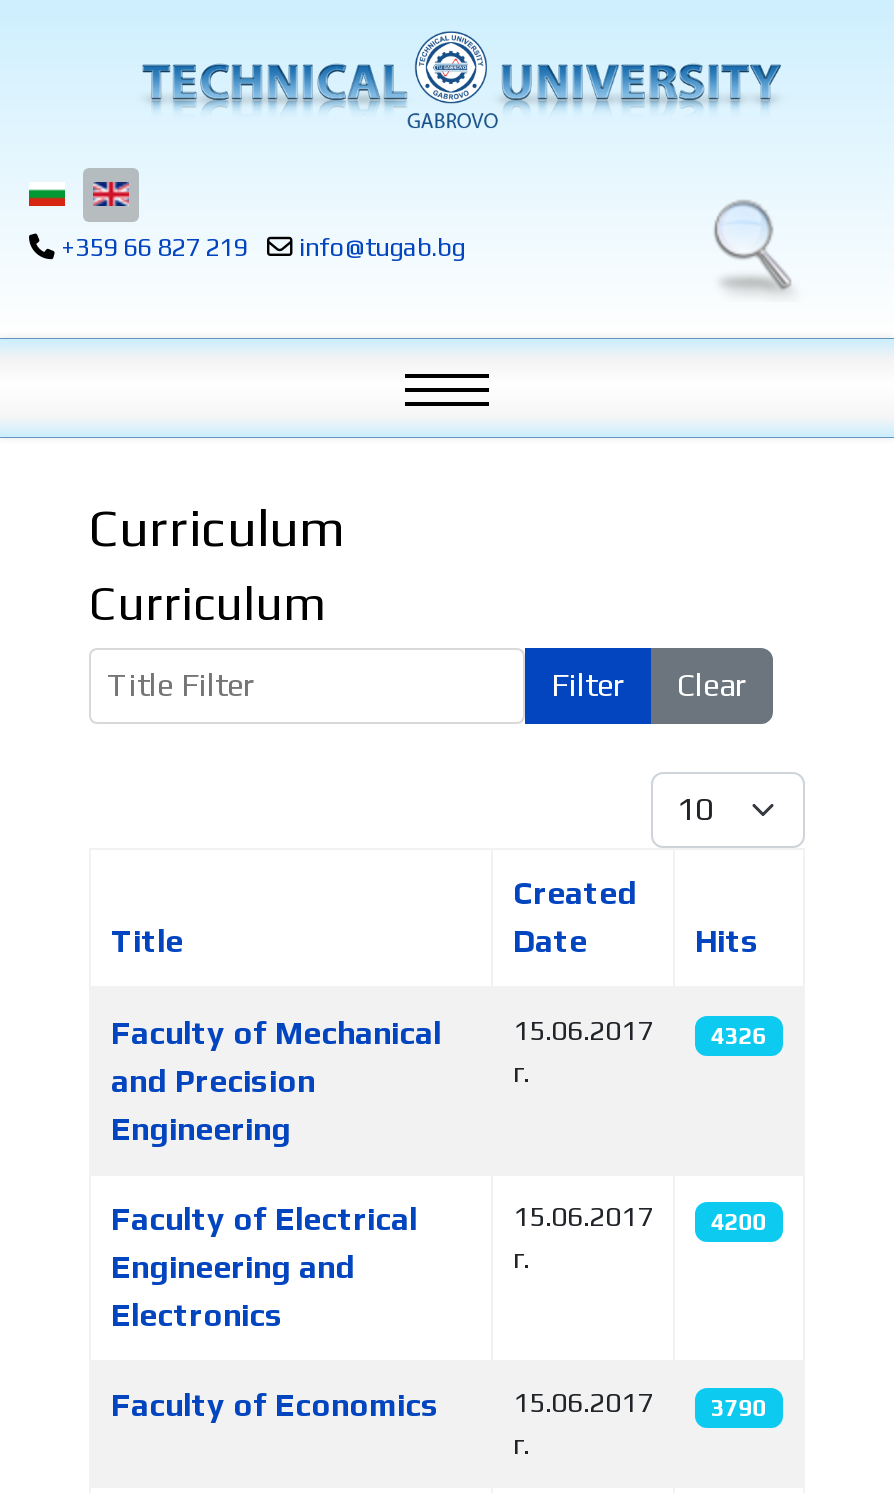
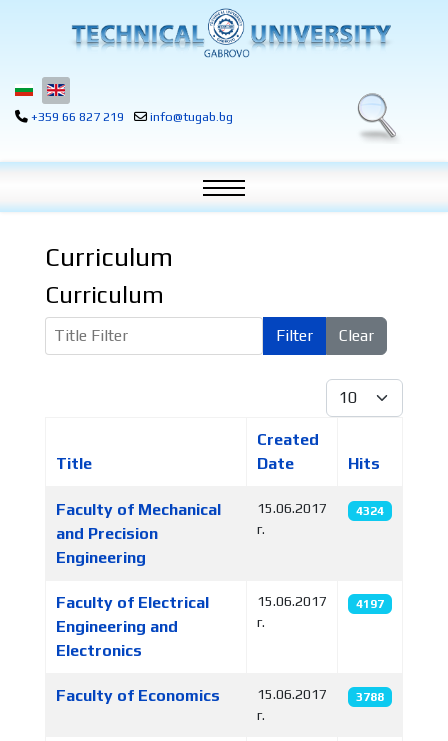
[711,1022,767,1050] 4326 -> [356,504,384,518] 4324
[711,1208,767,1236] 4200 -> [356,597,384,611] 4197
[711,1394,767,1422] 3790 -> [356,690,384,704] 3788

